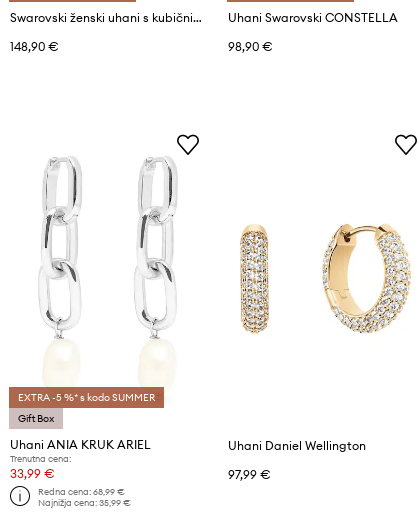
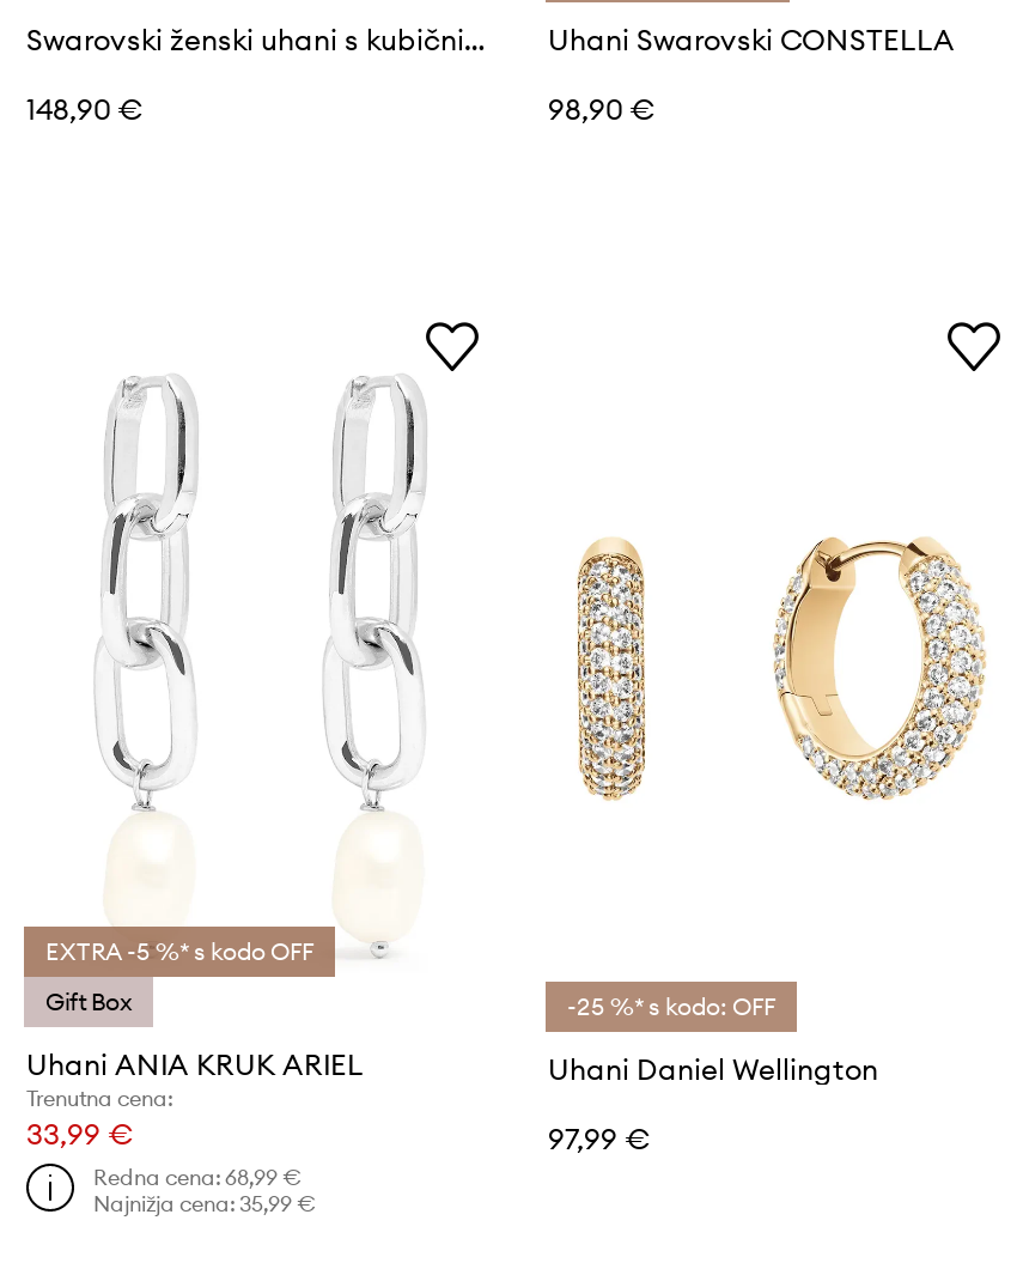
[18,391,155,404] EXTRA -5 %* s kodo SUMMER -> [45,936,313,967] EXTRA -5 %* s kodo OFF
none -> [567,991,775,1022] -25 %* s kodo: OFF

